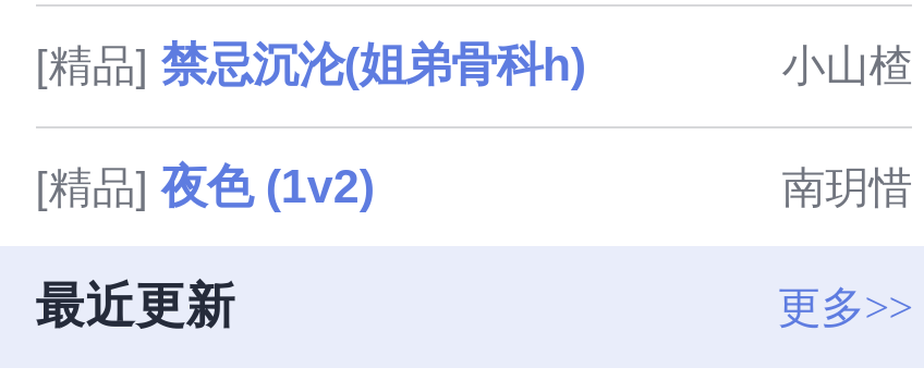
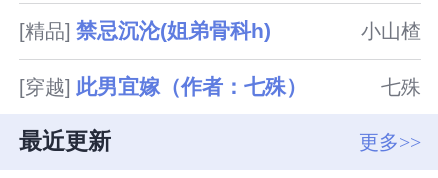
[35,161,913,213] [精品] 夜色 (1v2) | 南玥惜 -> [19,75,421,99] [穿越] 此男宜嫁（作者：七殊） | 七殊

